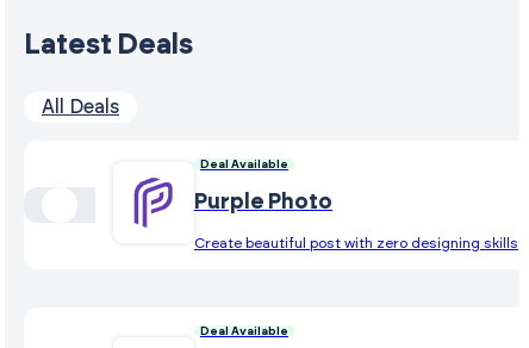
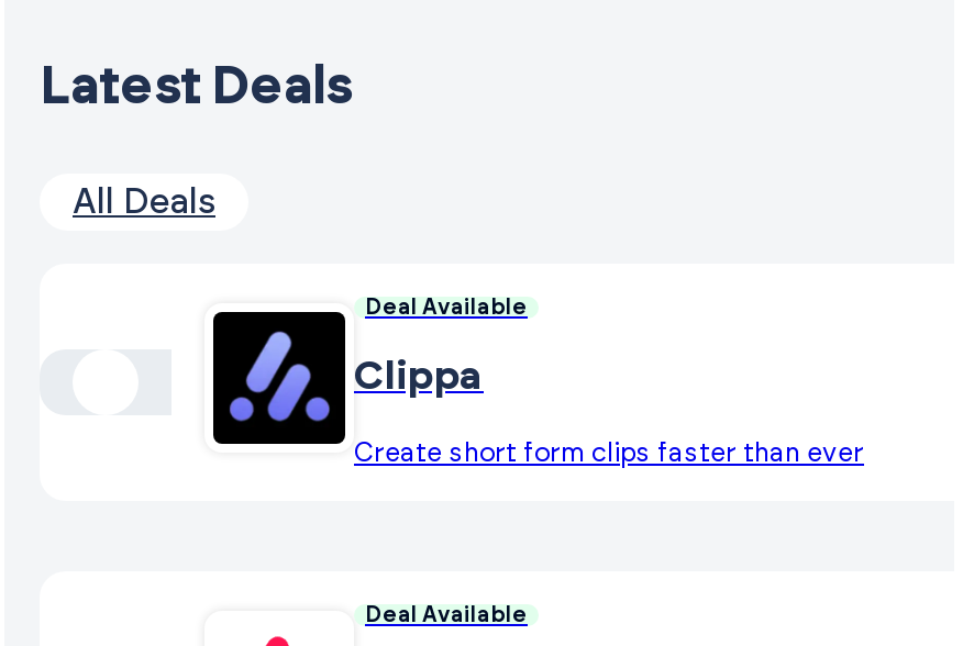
[118,167,332,238] [image] | Purple Photo -> [211,310,484,446] [image] | Clippa
[194,236,518,250] Create beautiful post with zero designing skills -> [354,439,864,465] Create short form clips faster than ever

